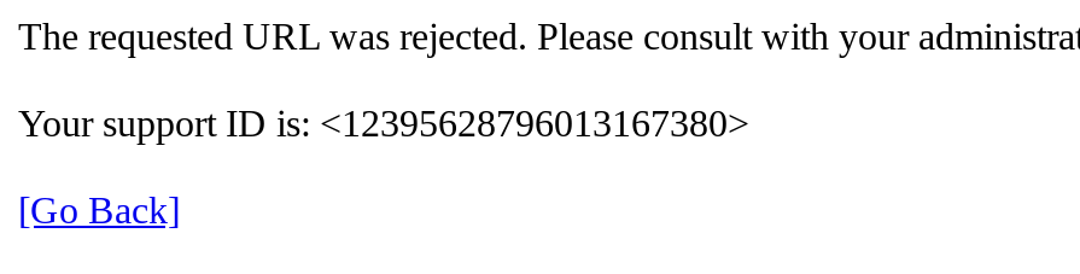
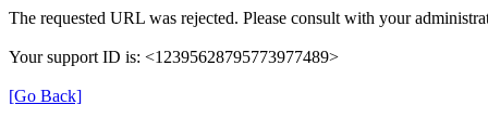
[18,103,749,144] Your support ID is: <12395628796013167380> -> [9,48,339,66] Your support ID is: <12395628795773977489>

